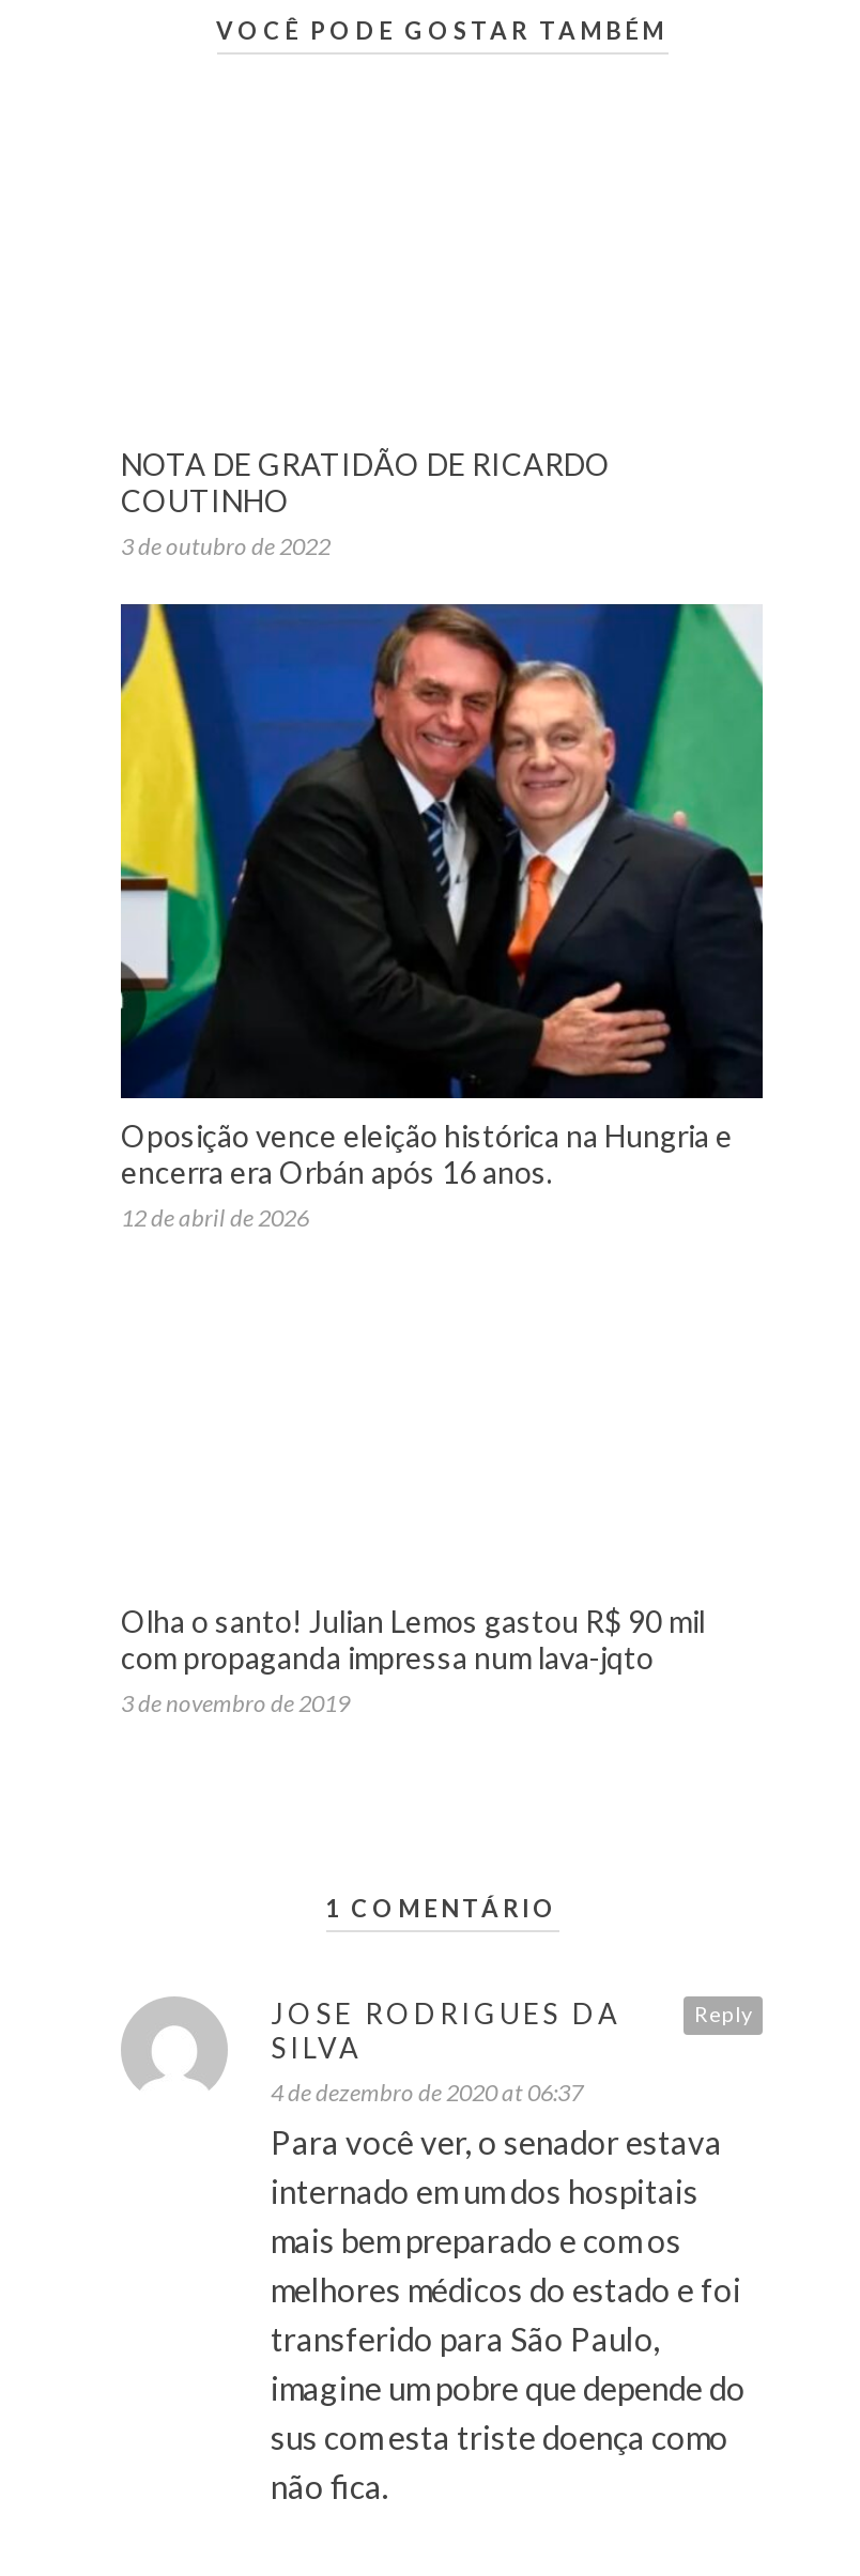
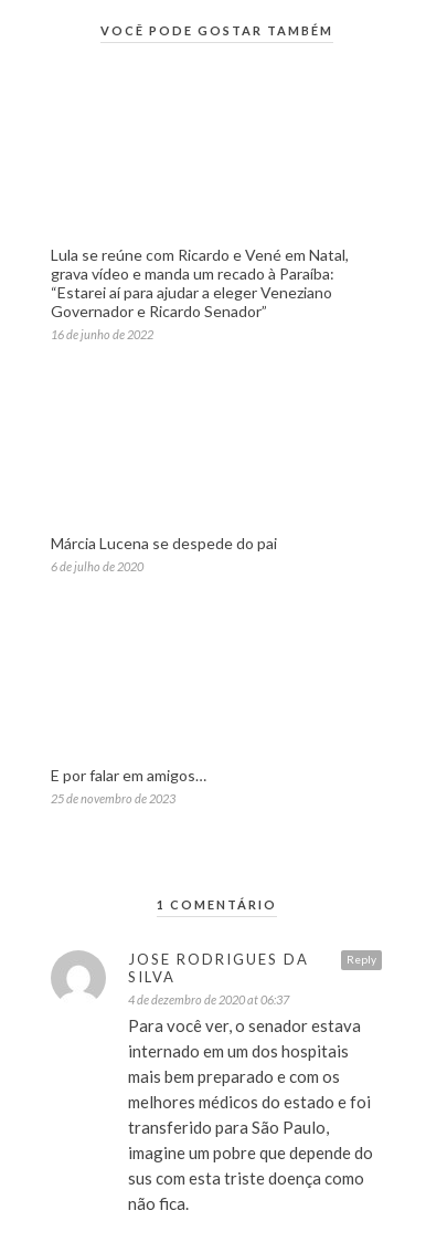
[121,446,611,560] NOTA DE GRATIDÃO DE RICARDO | COUTINHO | 3 de outubro de 2022 -> [51,246,349,342] Lula se reúne com Ricardo e Vené em Natal, | grava vídeo e manda um recado à Paraíba: | “Estarei aí para ajudar a eleger Veneziano | Governador e Ricardo Senador” | 16 de junho de 2022
[119,602,765,1100] [image] -> none
[121,1117,733,1231] Oposição vence eleição histórica na Hungria e | encerra era Orbán após 16 anos. | 12 de abril de 2026 -> [51,534,277,574] Márcia Lucena se despede do pai | 6 de julho de 2020
[121,1603,705,1716] Olha o santo! Julian Lemos gastou R$ 90 mil | com propaganda impressa num lava-jqto | 3 de novembro de 2019 -> [51,766,206,806] E por falar em amigos… | 25 de novembro de 2023

